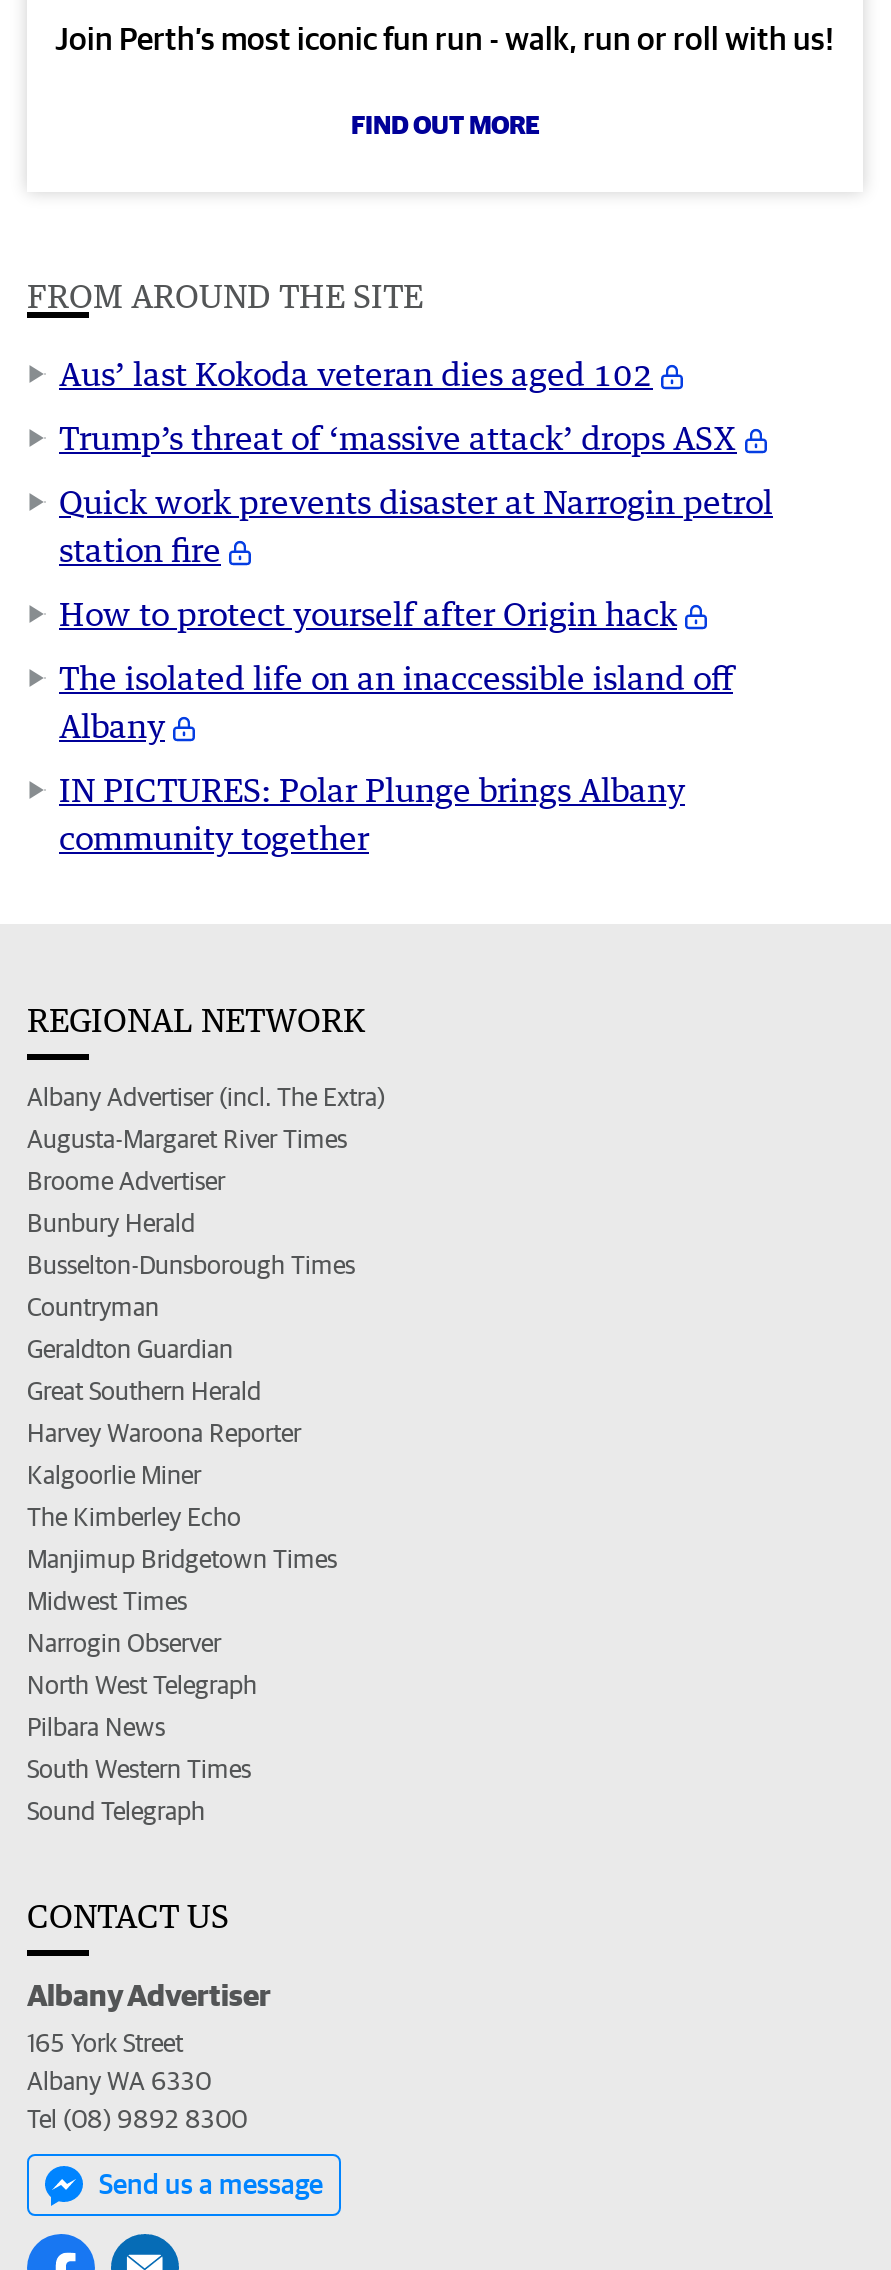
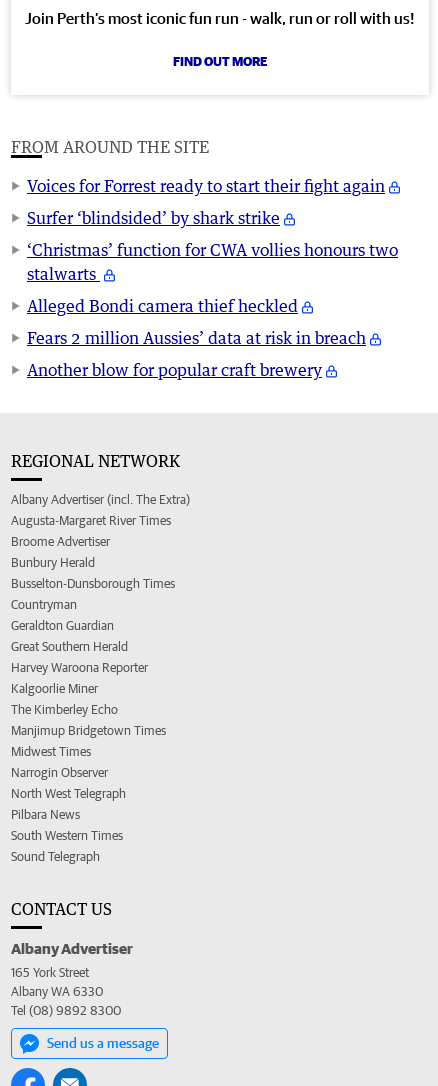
[59,354,653,394] Aus’ last Kokoda veteran dies aged 102 -> [27,176,385,196] Voices for Forrest ready to start their fight again
[59,418,737,458] Trump’s threat of ‘massive attack’ drops ASX -> [27,208,280,228] Surfer ‘blindsided’ by shark strike
[59,482,773,570] Quick work prevents disaster at Narrogin petrol | station fire -> [27,240,398,284] ‘Christmas’ function for CWA vollies honours two | stalwarts
[59,594,677,634] How to protect yourself after Origin hack -> [27,296,298,316] Alleged Bondi camera thief heckled
[59,658,733,746] The isolated life on an inaccessible island off | Albany -> [27,328,366,348] Fears 2 million Aussies’ data at risk in breach
[59,770,685,858] IN PICTURES: Polar Plunge brings Albany | community together -> [27,360,322,380] Another blow for popular craft brewery

